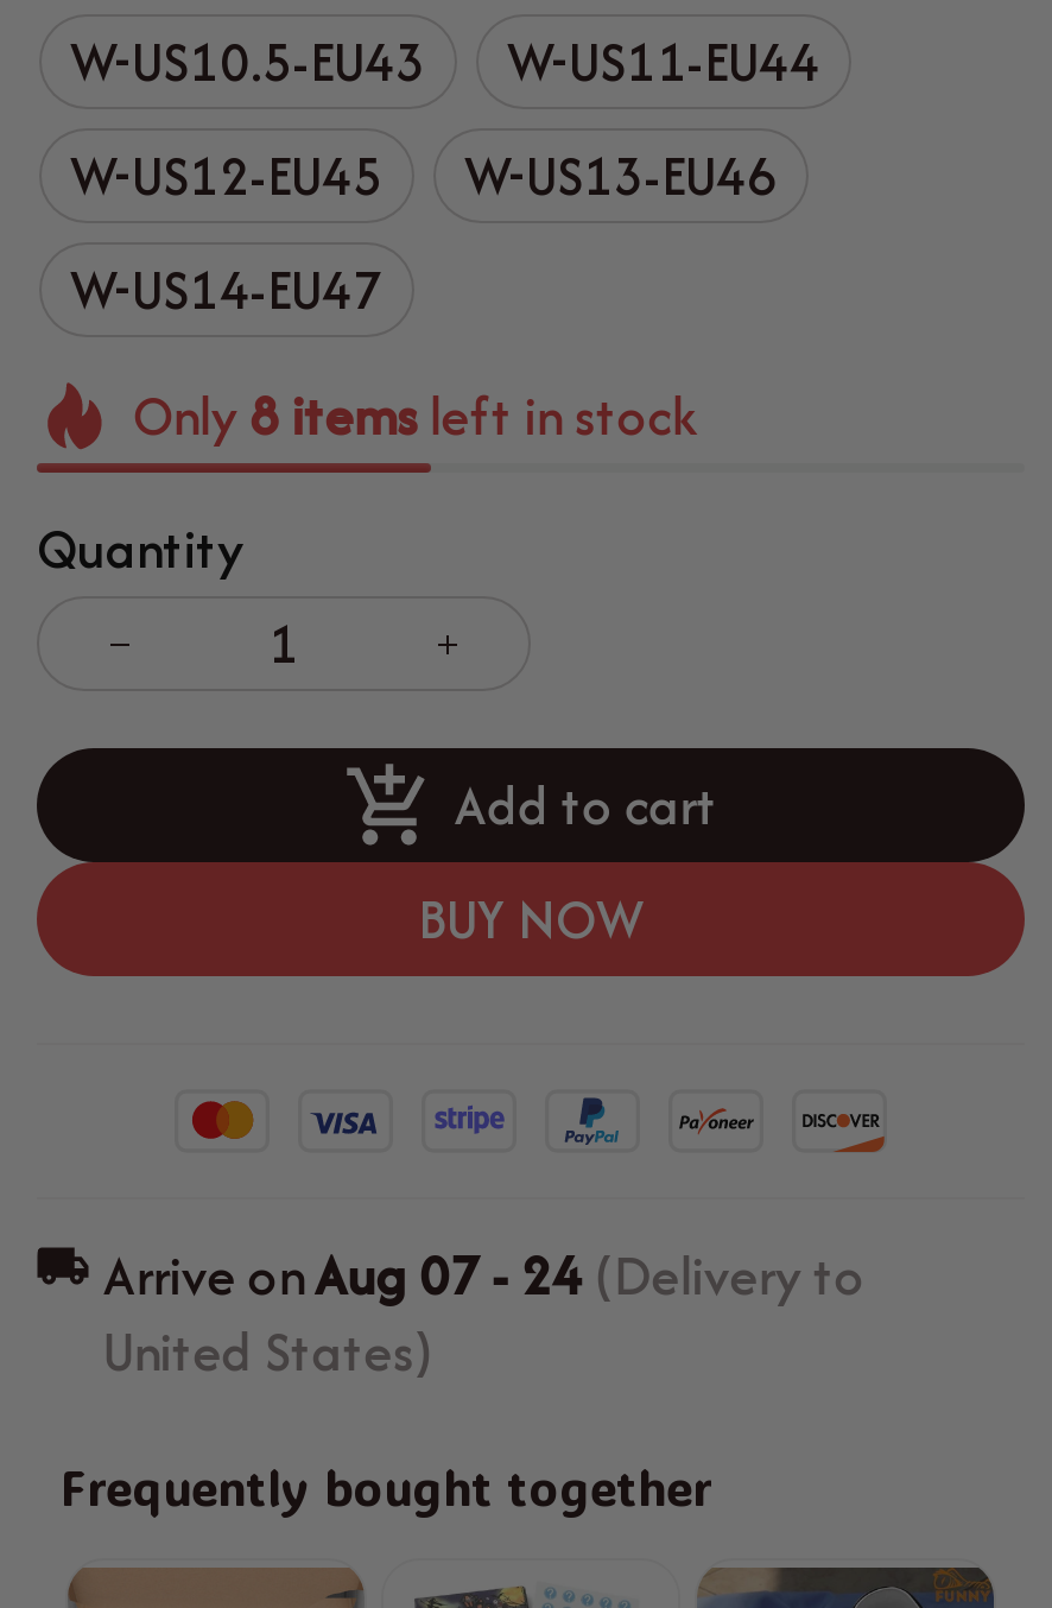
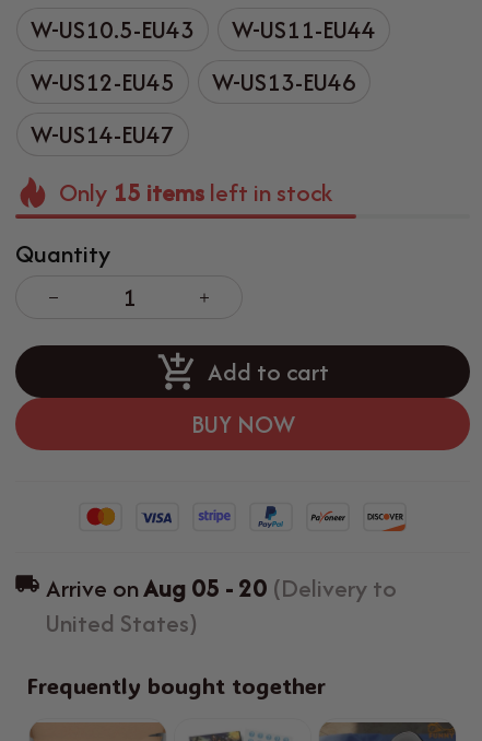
[133,378,696,454] Only 8 items left in stock -> [59,175,333,210] Only 15 items left in stock
[103,1238,865,1314] Arrive on Aug 07 - 24 (Delivery to -> [46,571,397,606] Arrive on Aug 05 - 20 (Delivery to

